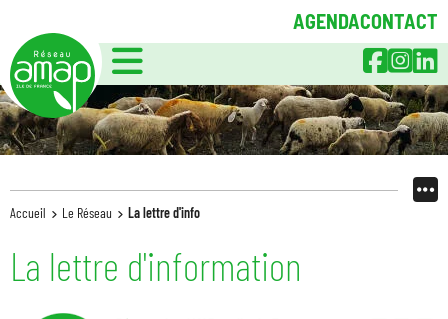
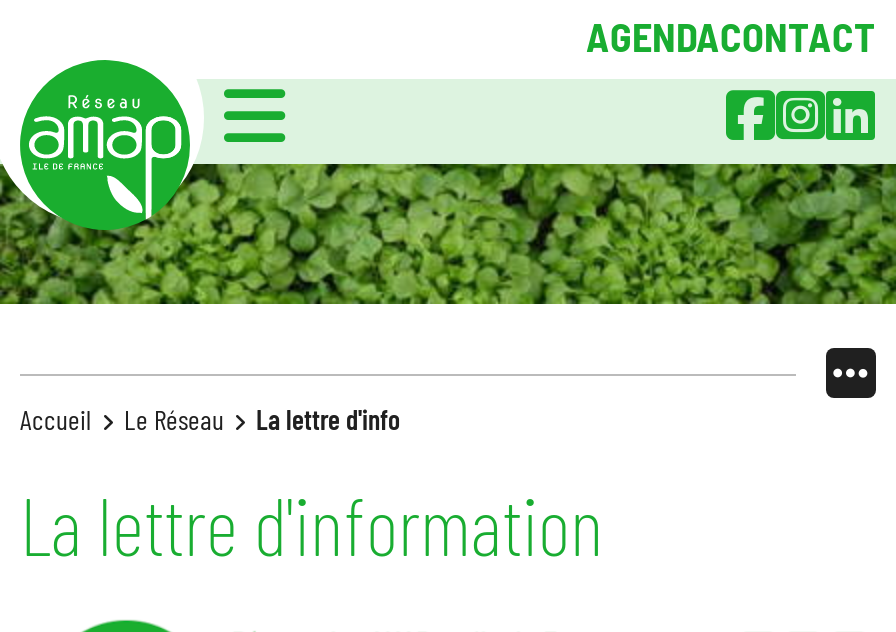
[3,84,445,156] [image] -> [6,162,890,306] [image]

